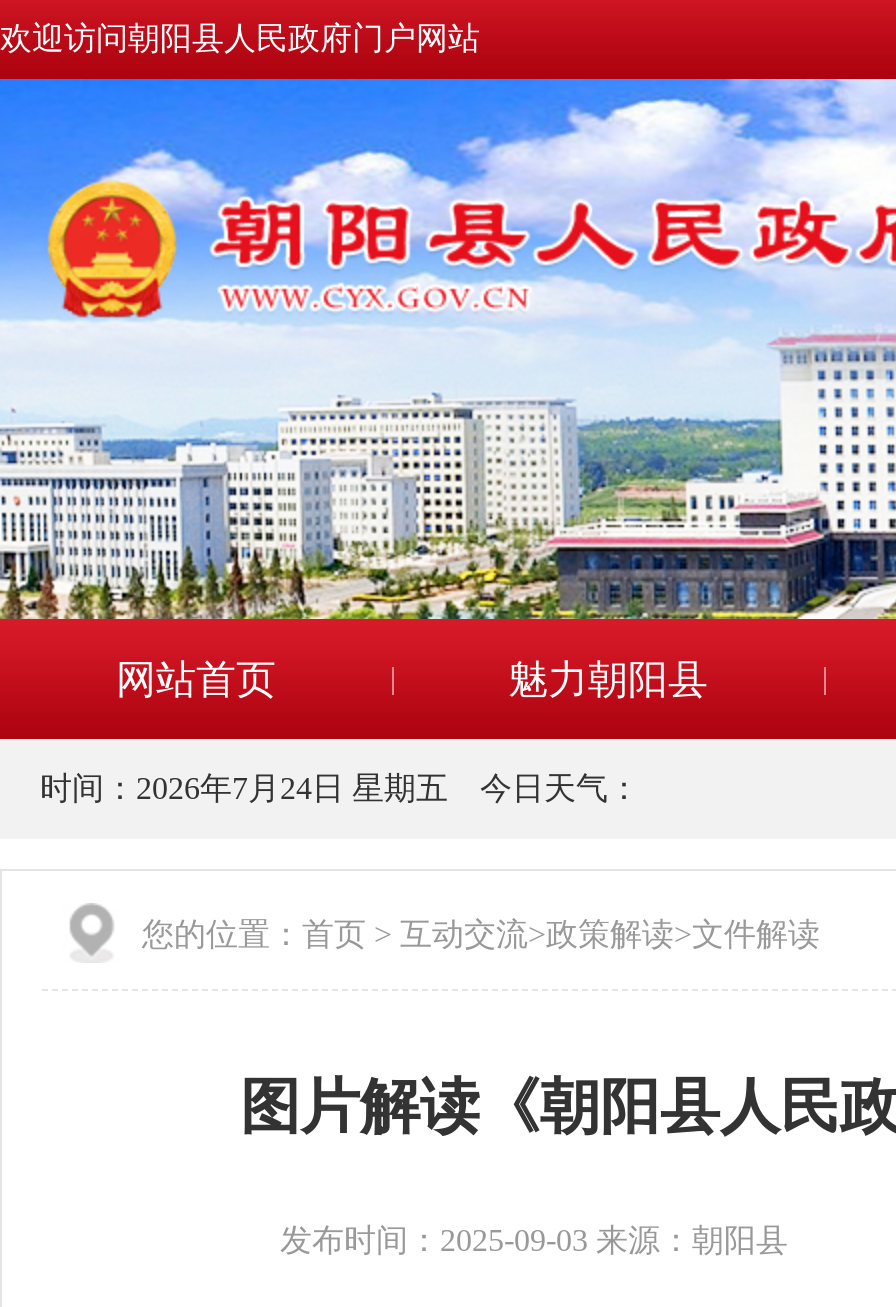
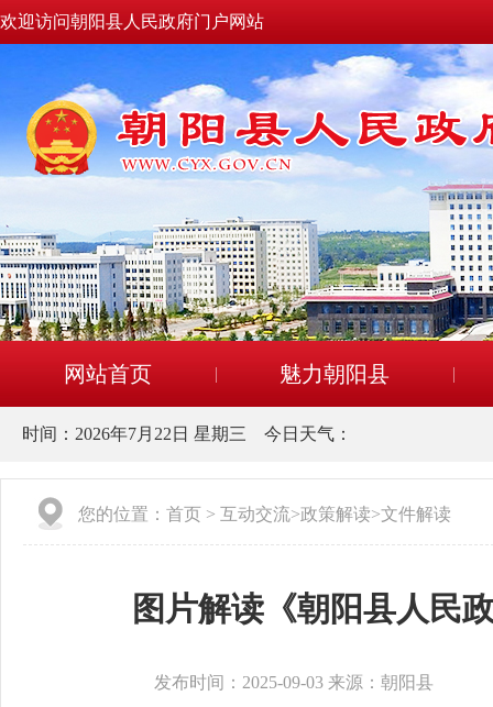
[40,771,640,805] 时间：2026年7月24日 星期五今日天气： -> [22,424,352,443] 时间：2026年7月22日 星期三今日天气：

